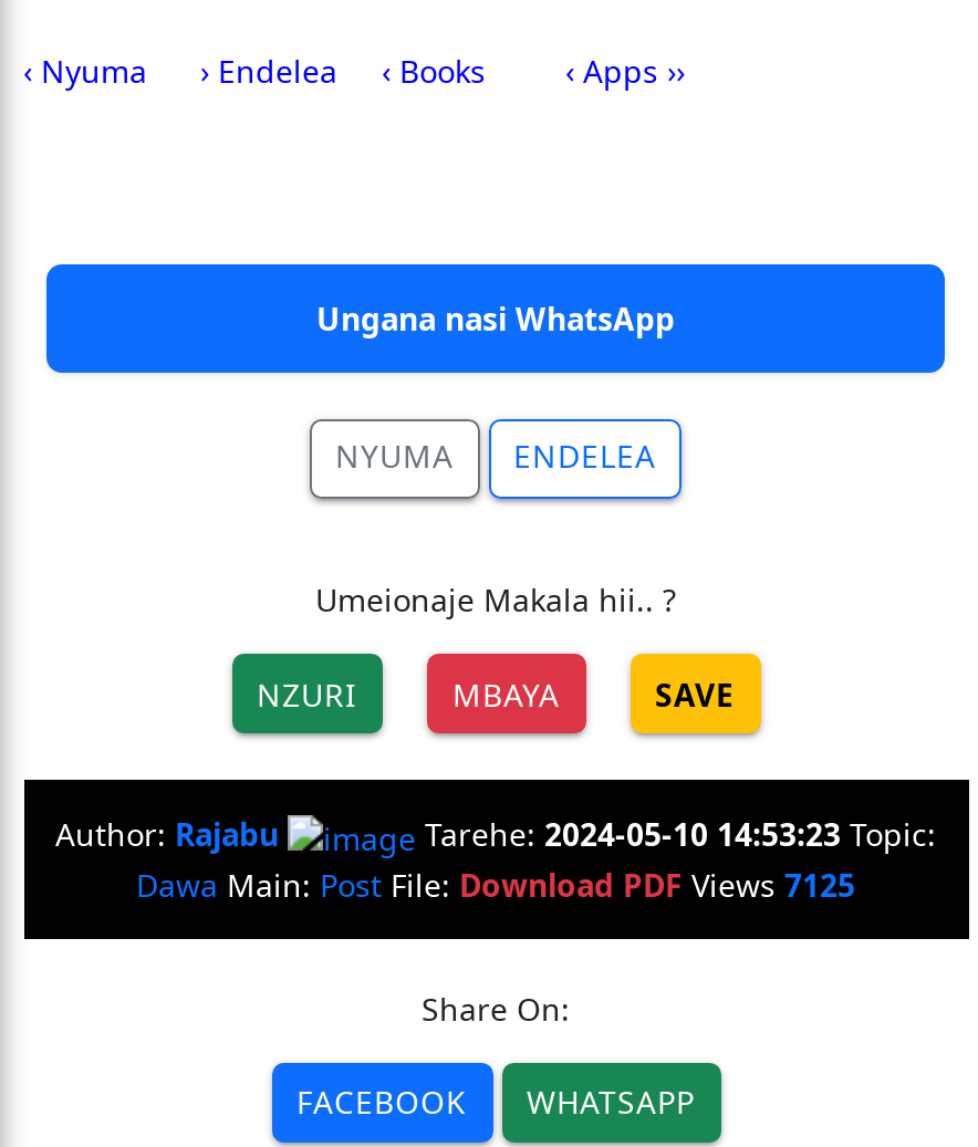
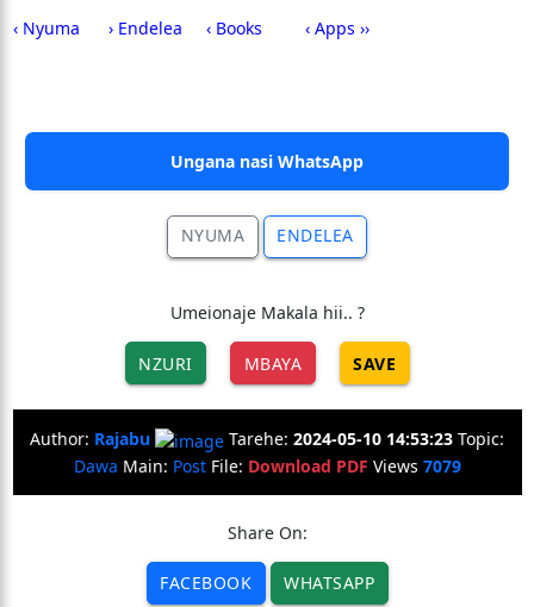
[136,863,855,905] Dawa Main: Post File: Download PDF Views 7125 -> [73,454,461,477] Dawa Main: Post File: Download PDF Views 7079

